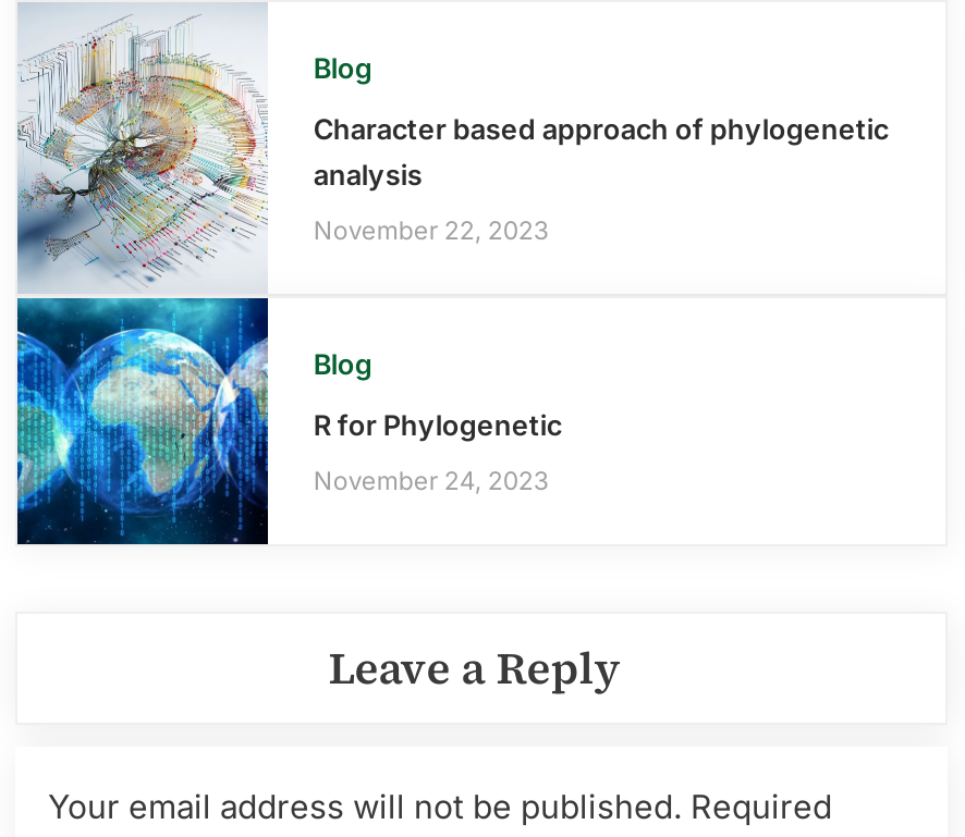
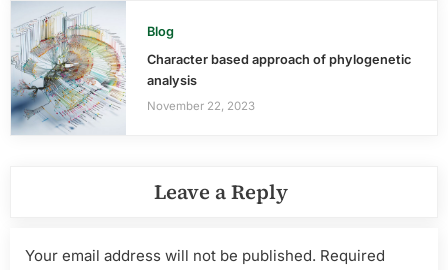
[15,296,562,546] [image] | Blog | R for Phylogenetic | November 24, 2023 -> none

